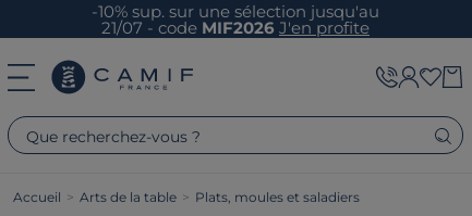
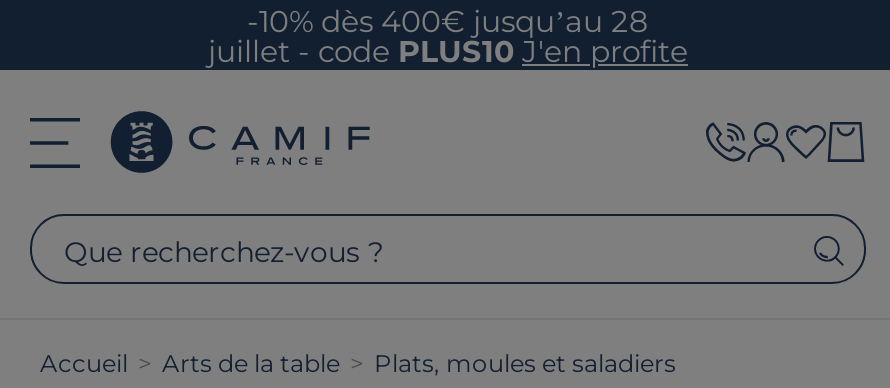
[92,1,379,37] -10% sup. sur une sélection jusqu'au | 21/07 - codeMIF2026 J'en profite -> [208,1,688,69] -10% dès 400€ jusqu’au 28 | juillet - codePLUS10 J'en profite

